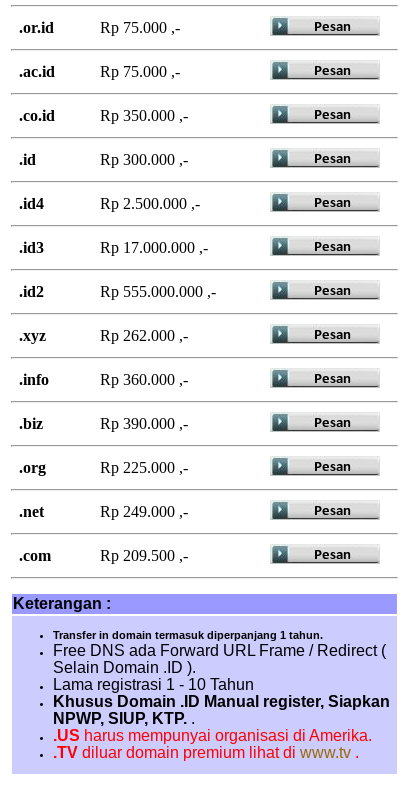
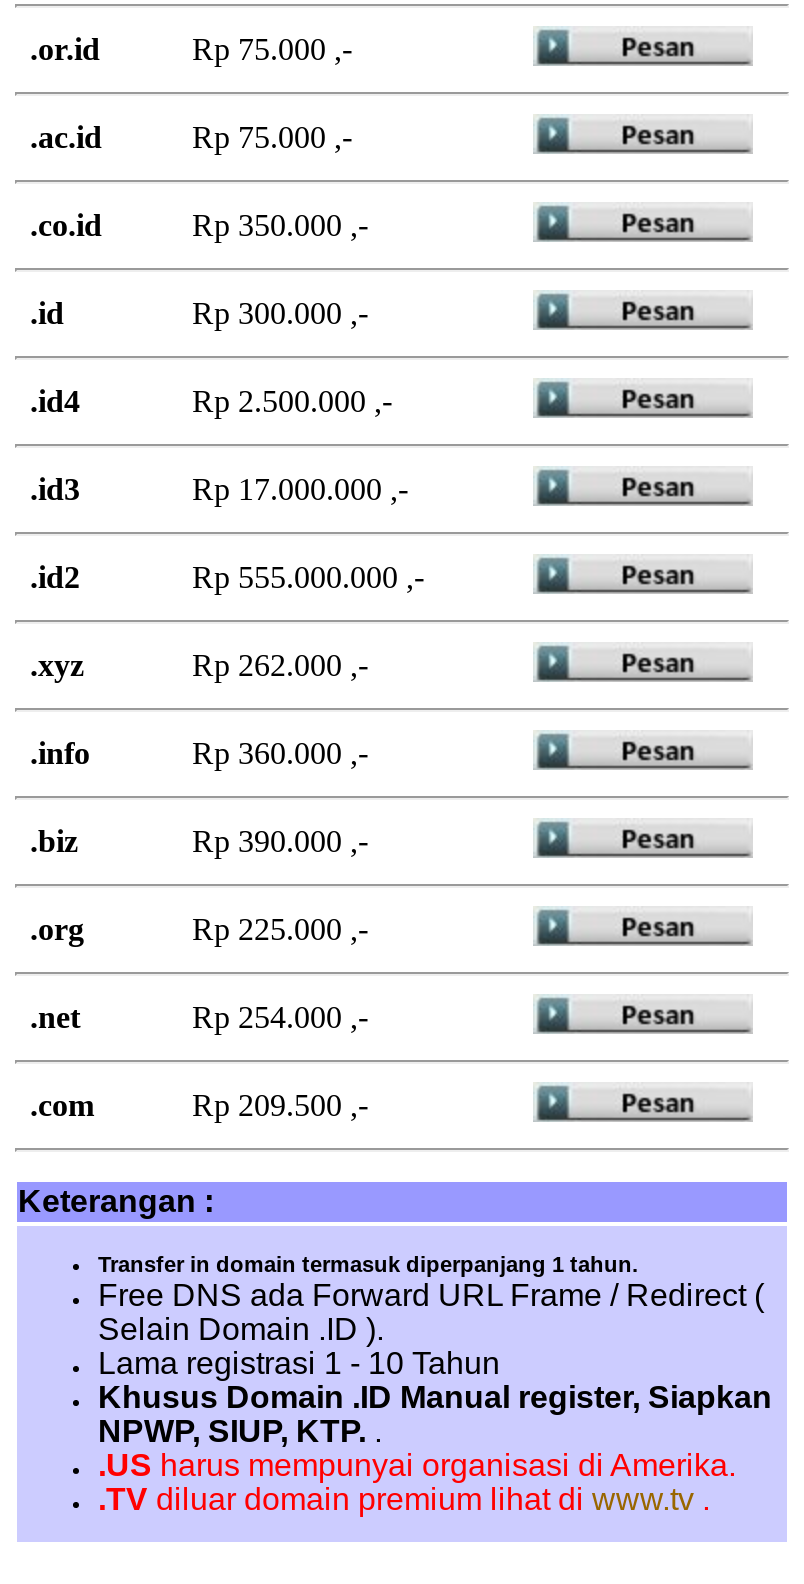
[95,503,187,520] Rp 249.000 ,- -> [184,1000,368,1034] Rp 254.000 ,-

